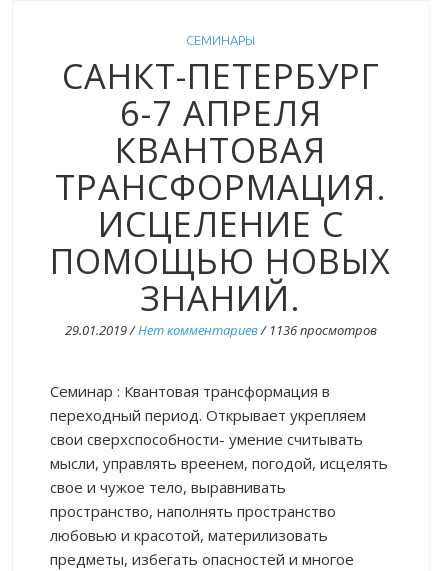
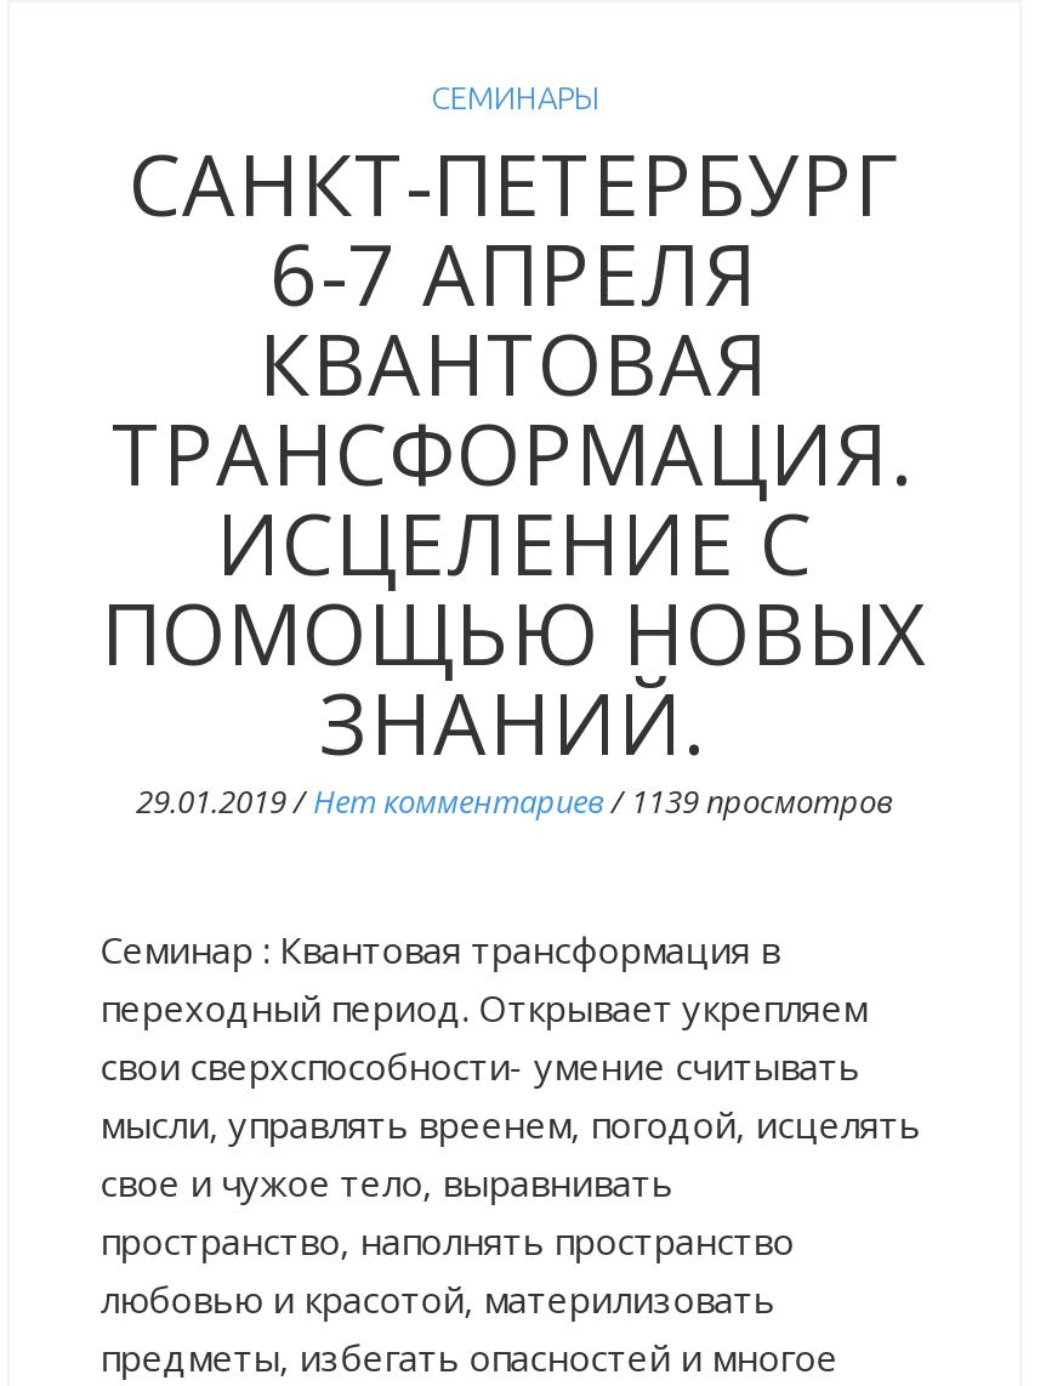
[65,321,377,339] 29.01.2019 /Нет комментариев/ 1136 просмотров -> [136,779,893,823] 29.01.2019 /Нет комментариев/ 1139 просмотров

